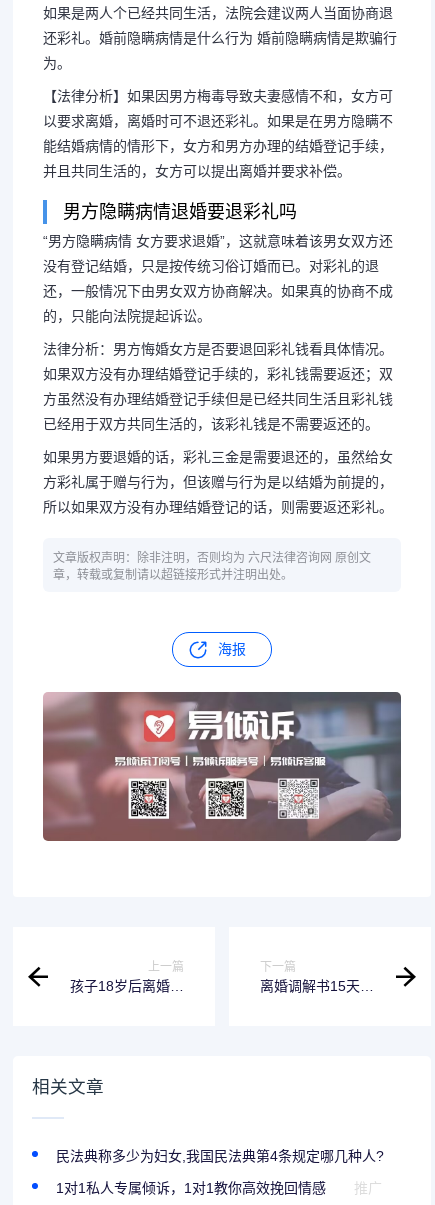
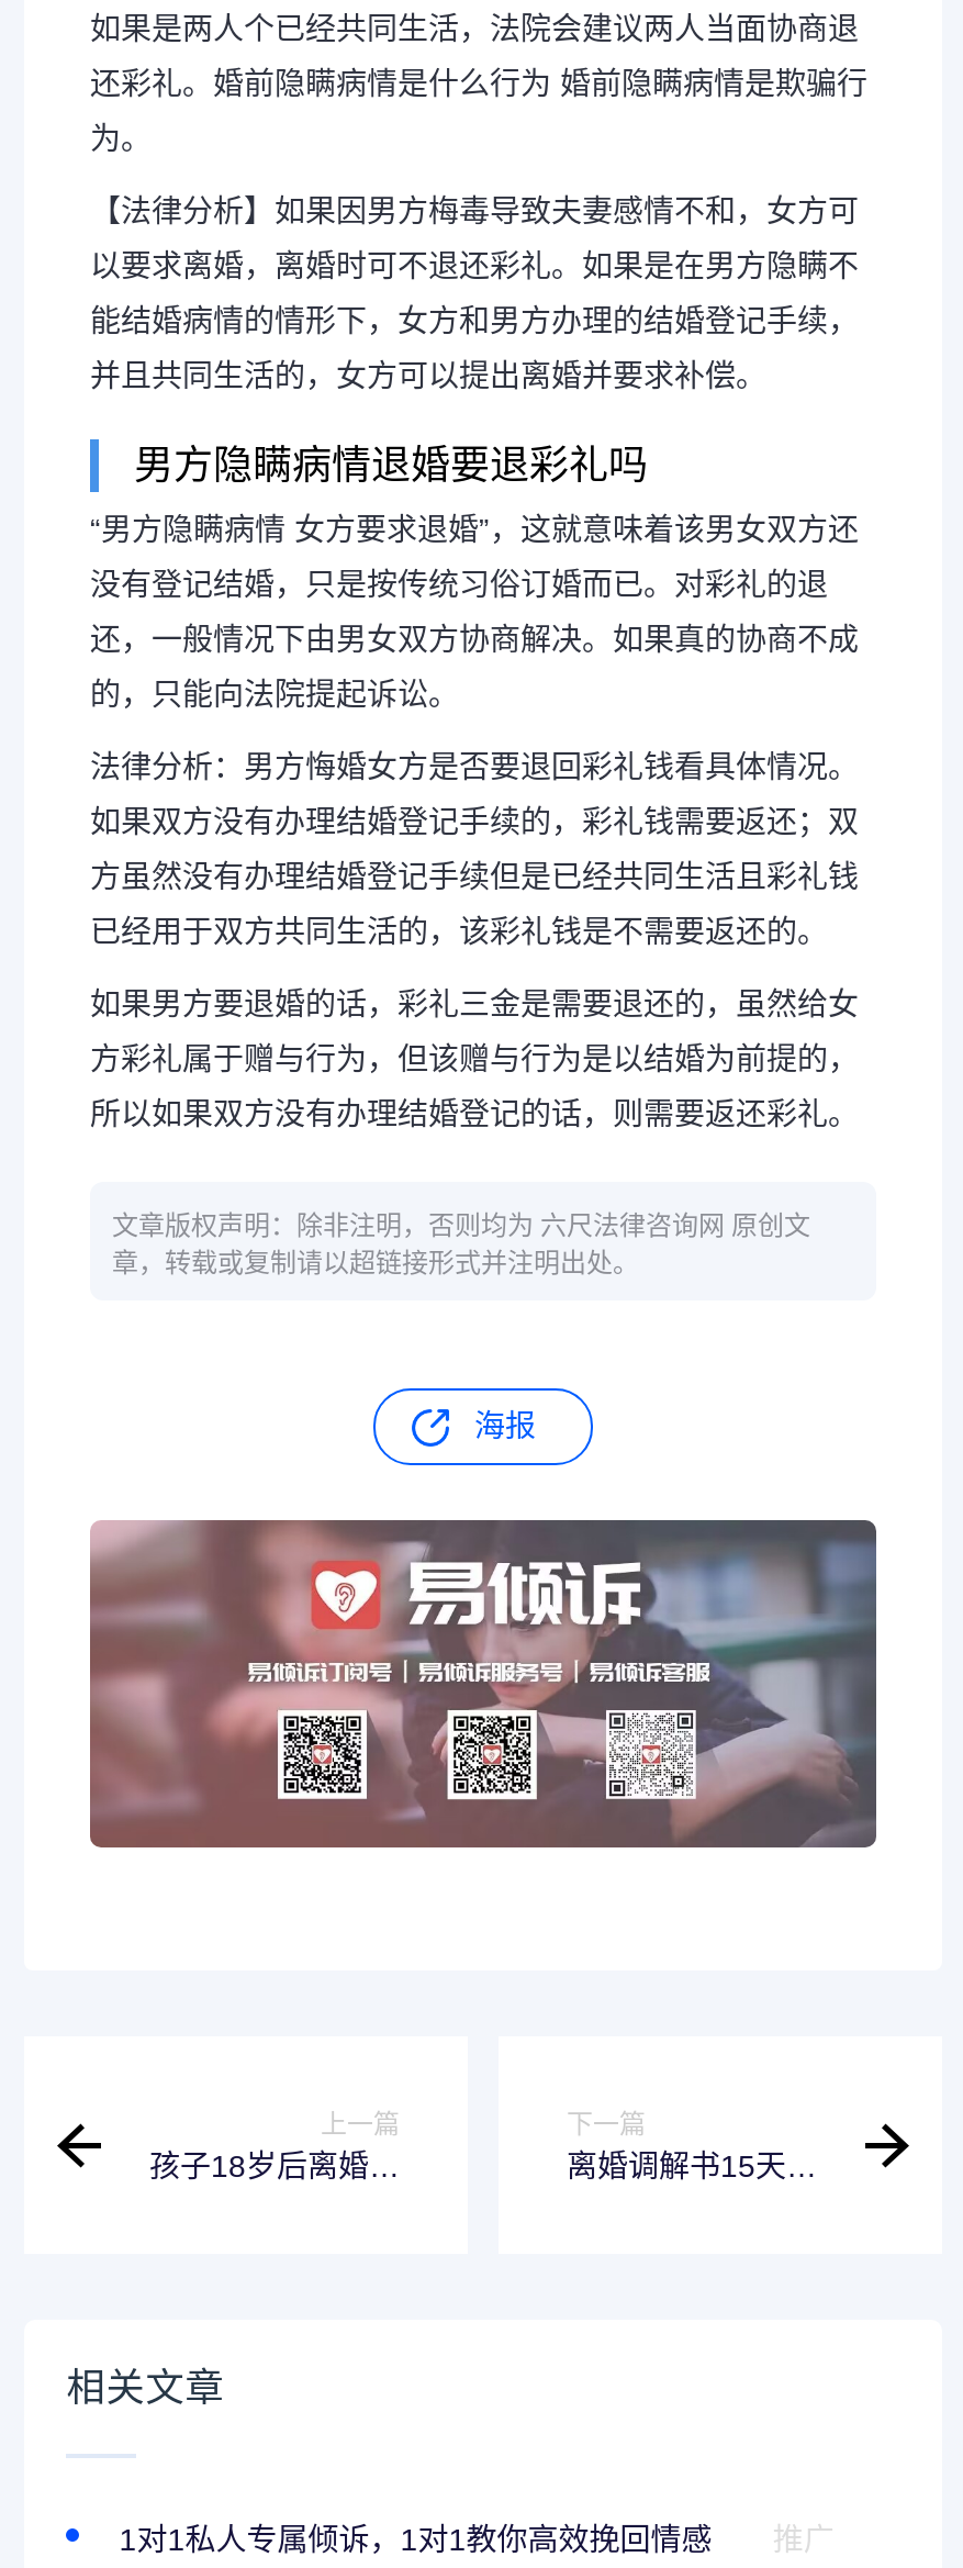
[56,1148,384,1164] 民法典称多少为妇女,我国民法典第4条规定哪几种人? -> none

